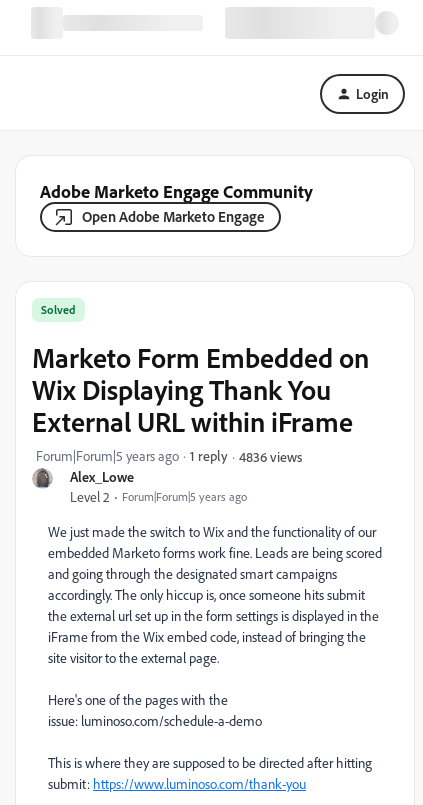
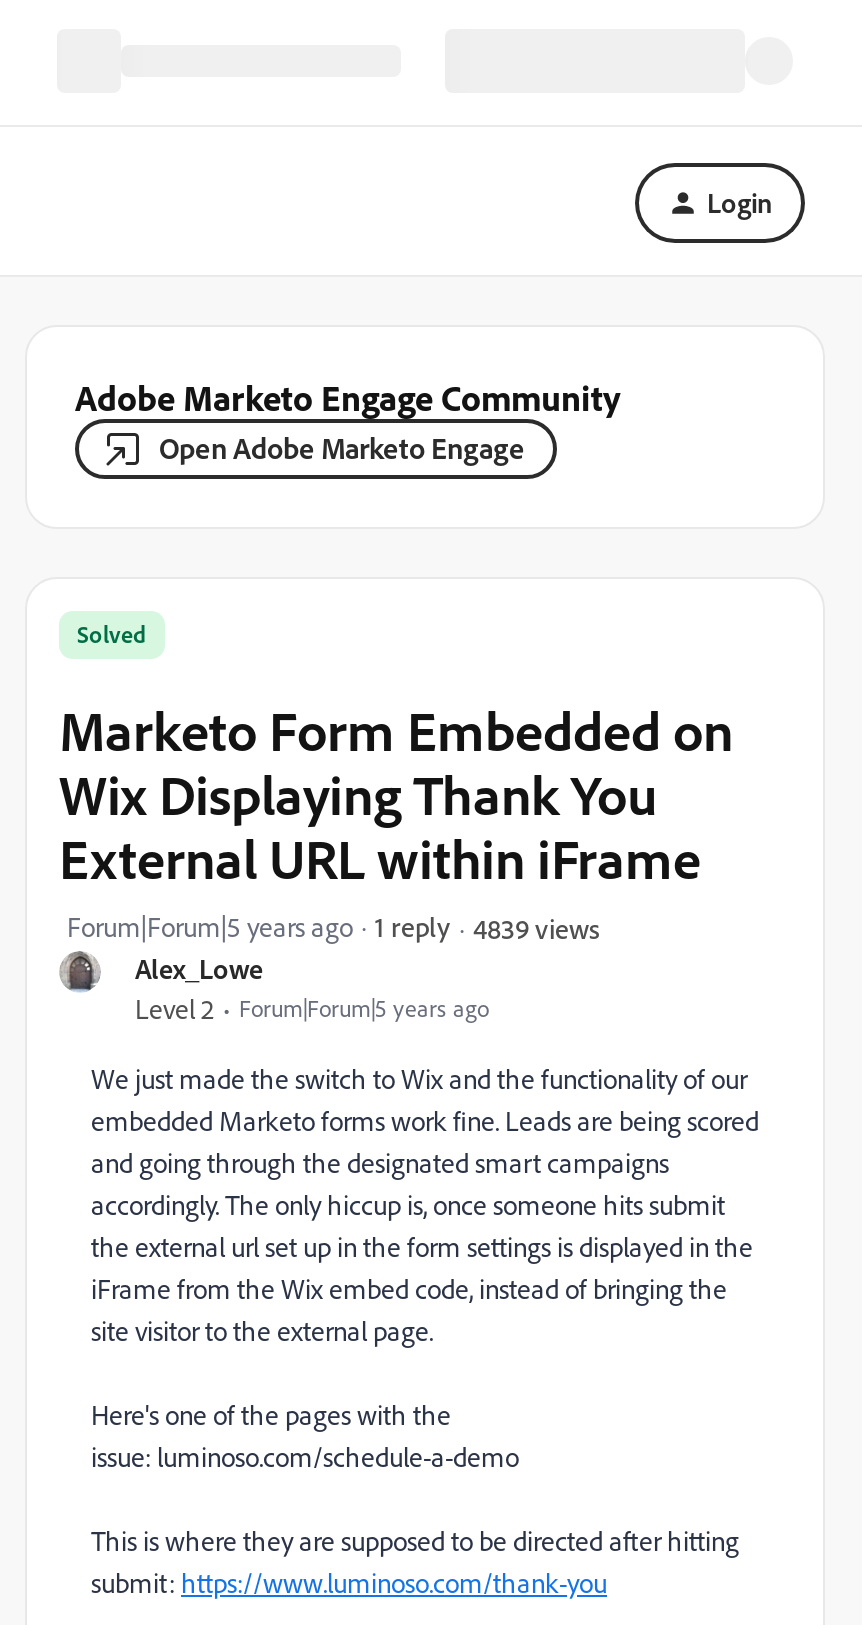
[239,447,302,464] 4836 views -> [473,910,599,944] 4839 views

